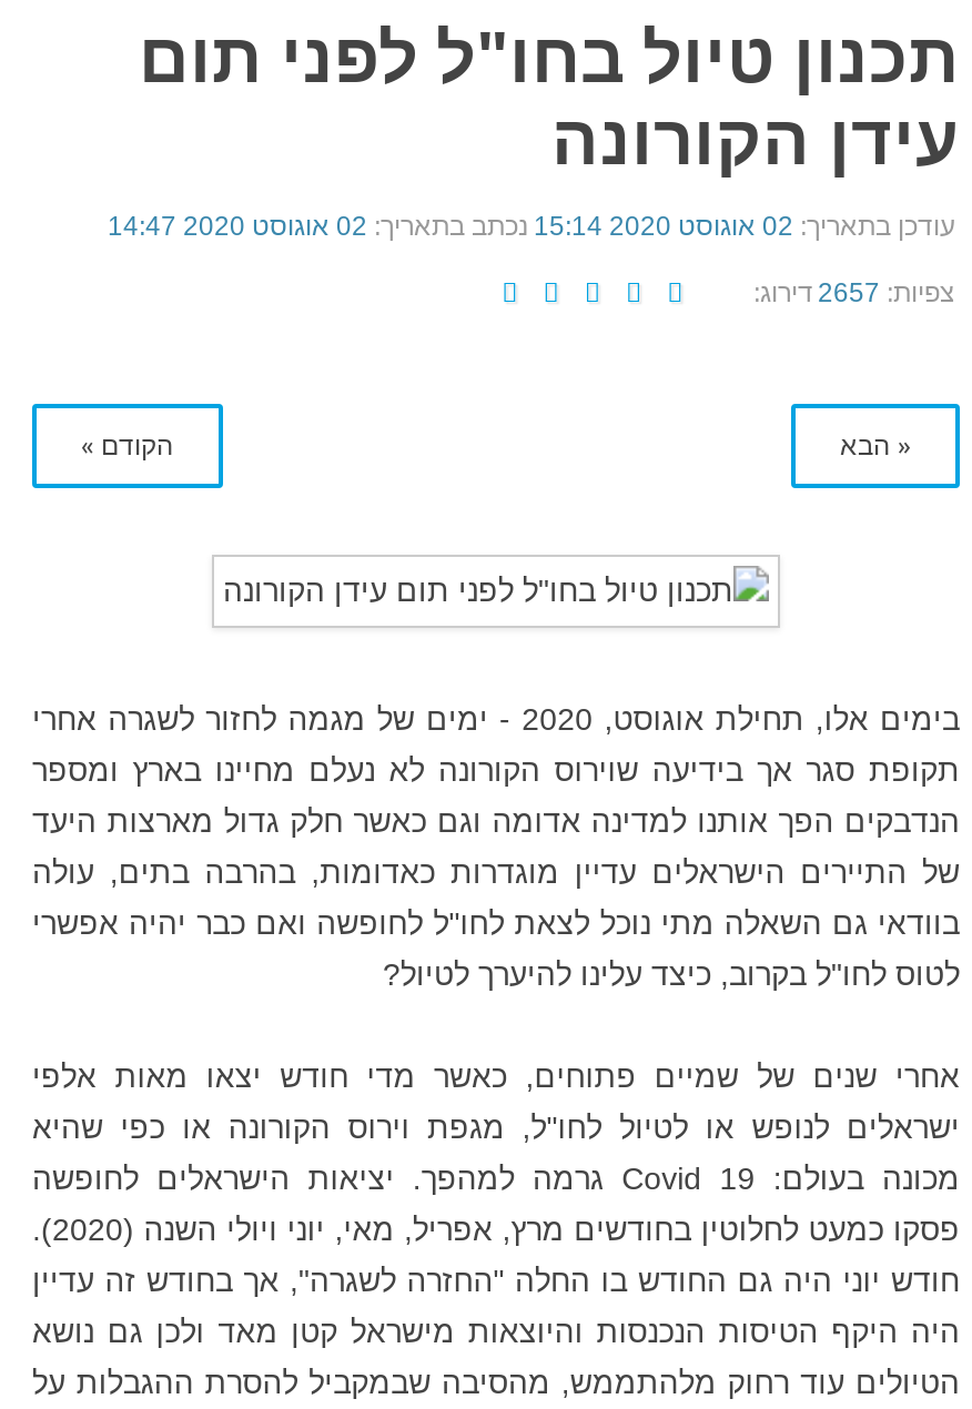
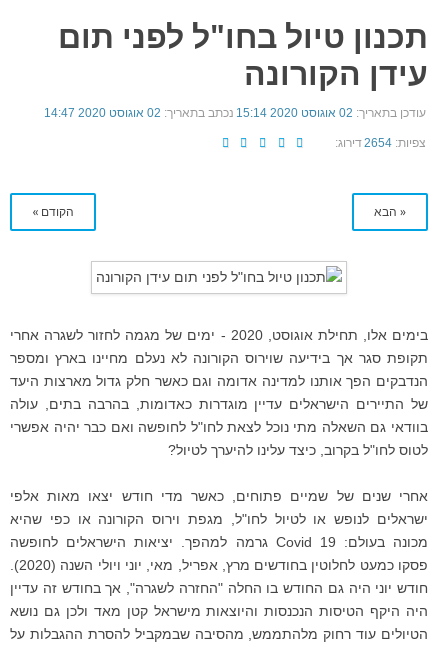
[753,277,955,308] צפיות: 2657 דירוג: -> [335,136,426,150] צפיות: 2654 דירוג:

